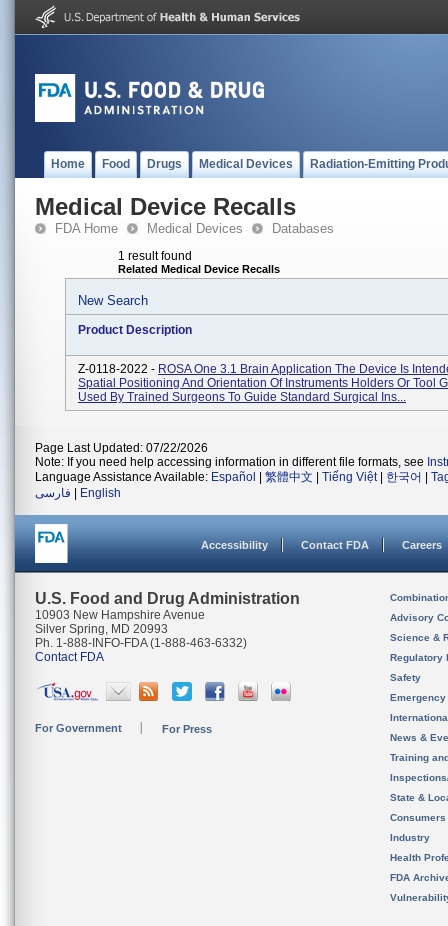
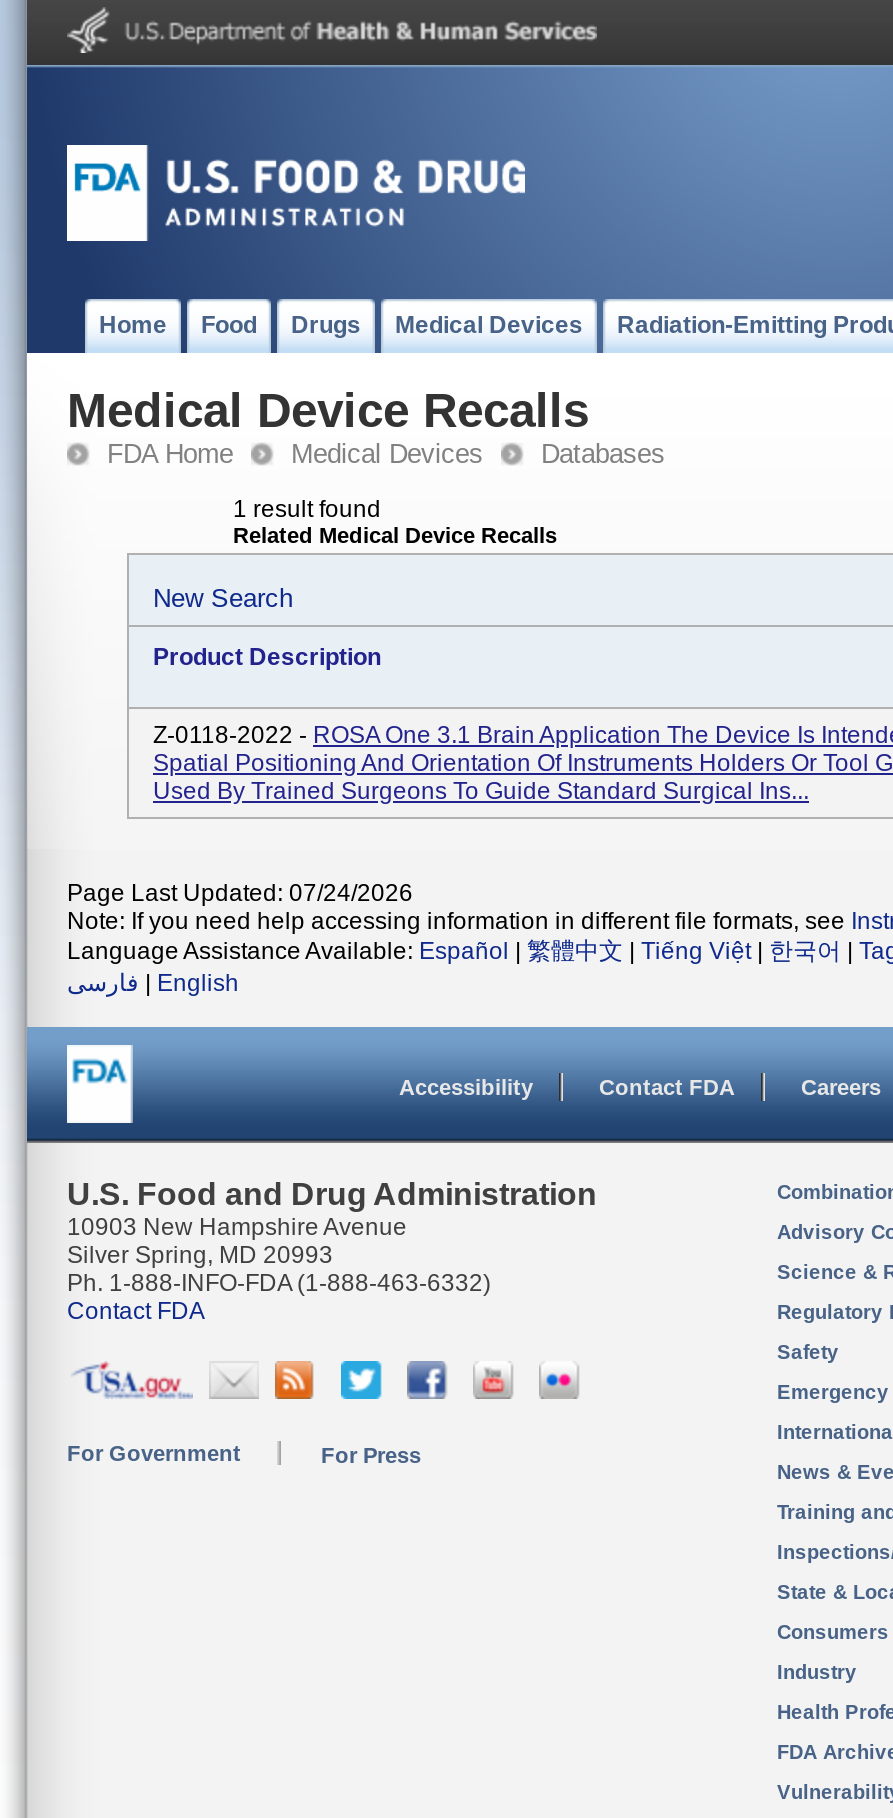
[35,441,208,455] Page Last Updated: 07/22/2026 -> [67,879,413,907] Page Last Updated: 07/24/2026

